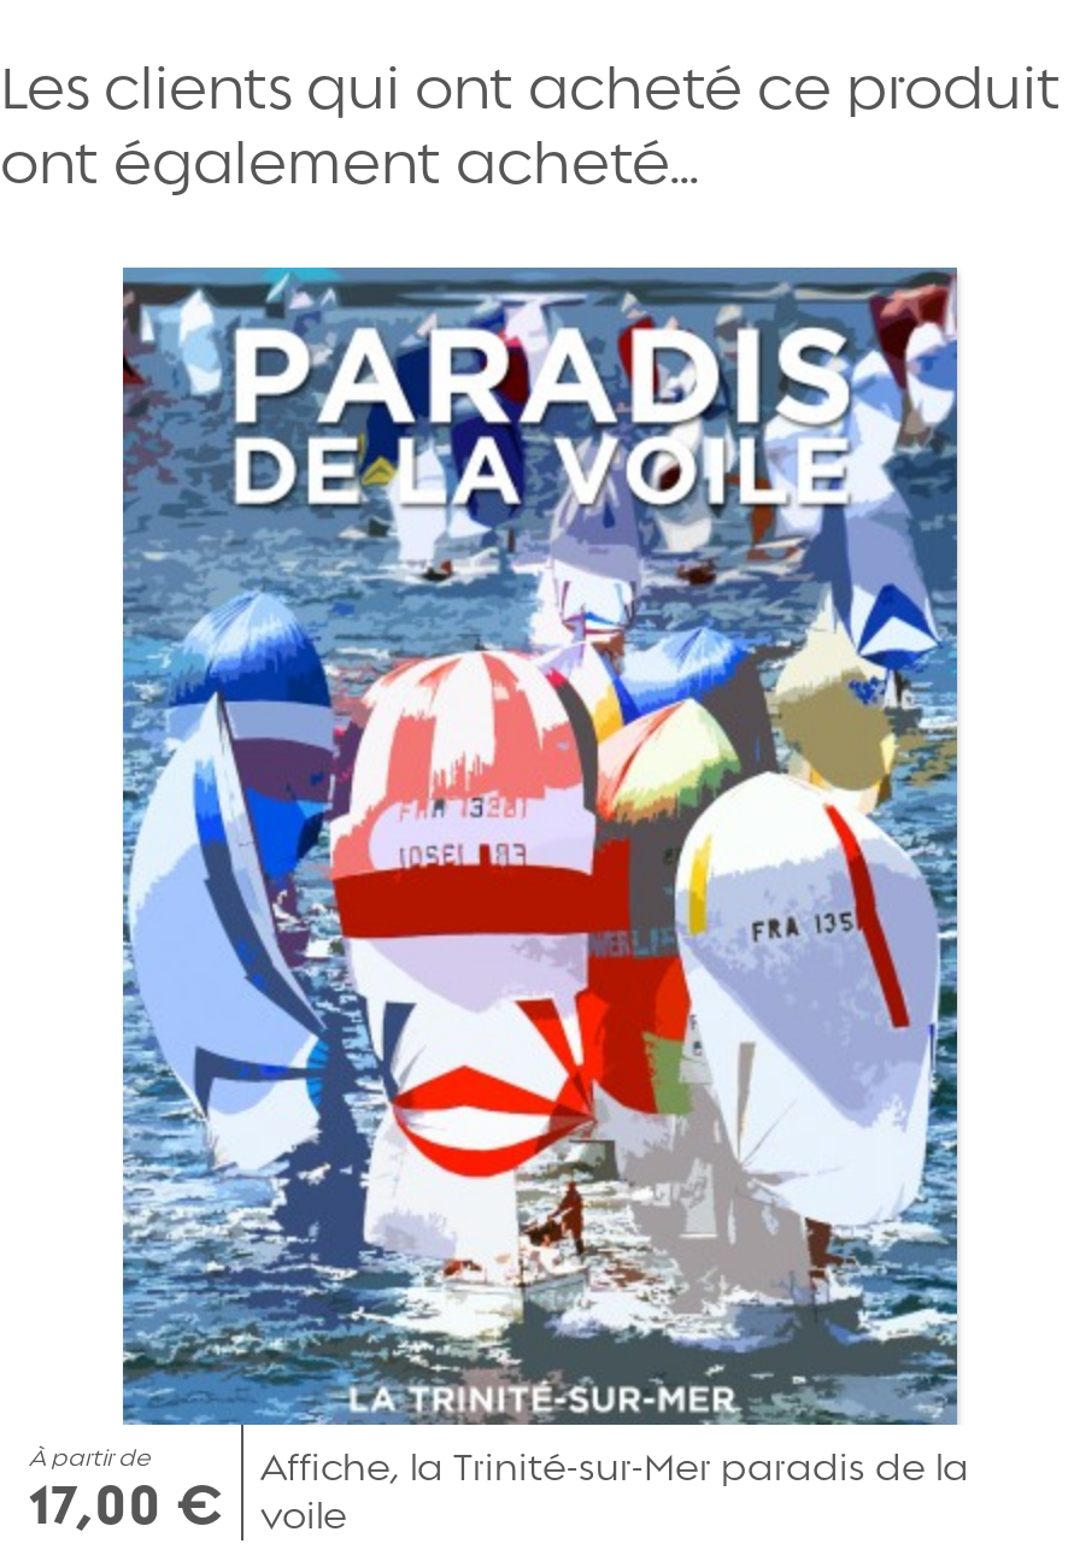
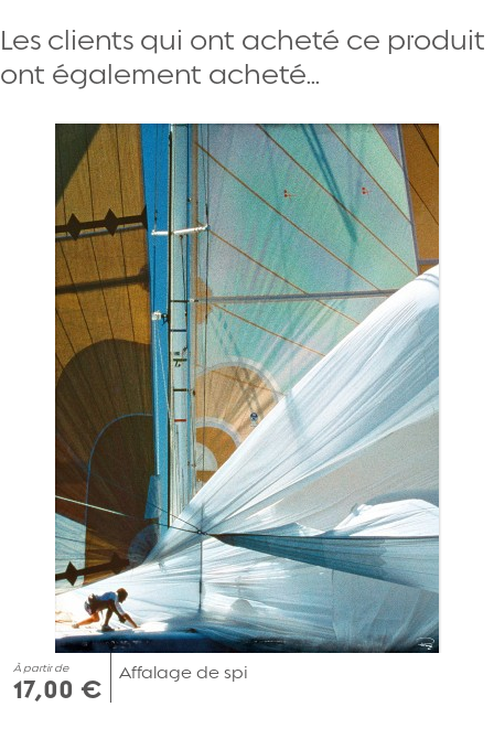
[121,265,969,1539] [image] | Affiche, la Trinité-sur-Mer paradis de la | voile -> [54,122,440,683] [image] | Affalage de spi

